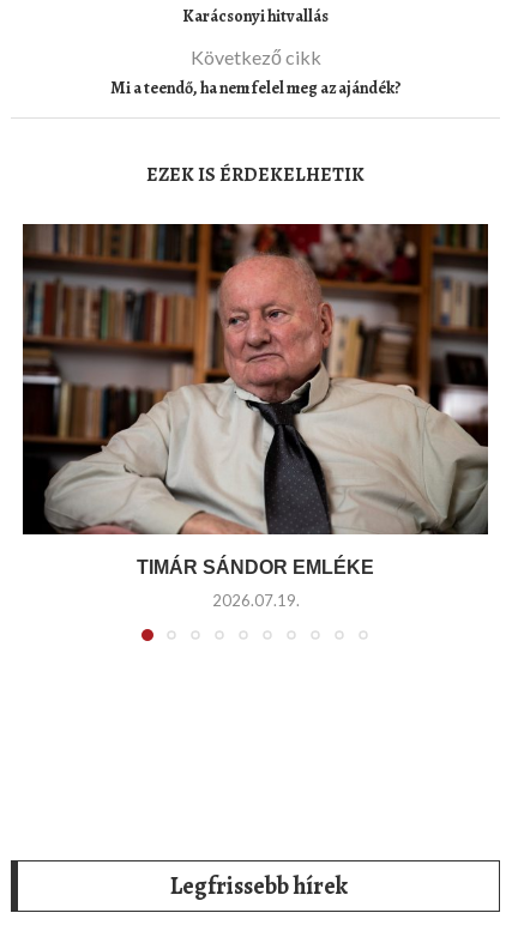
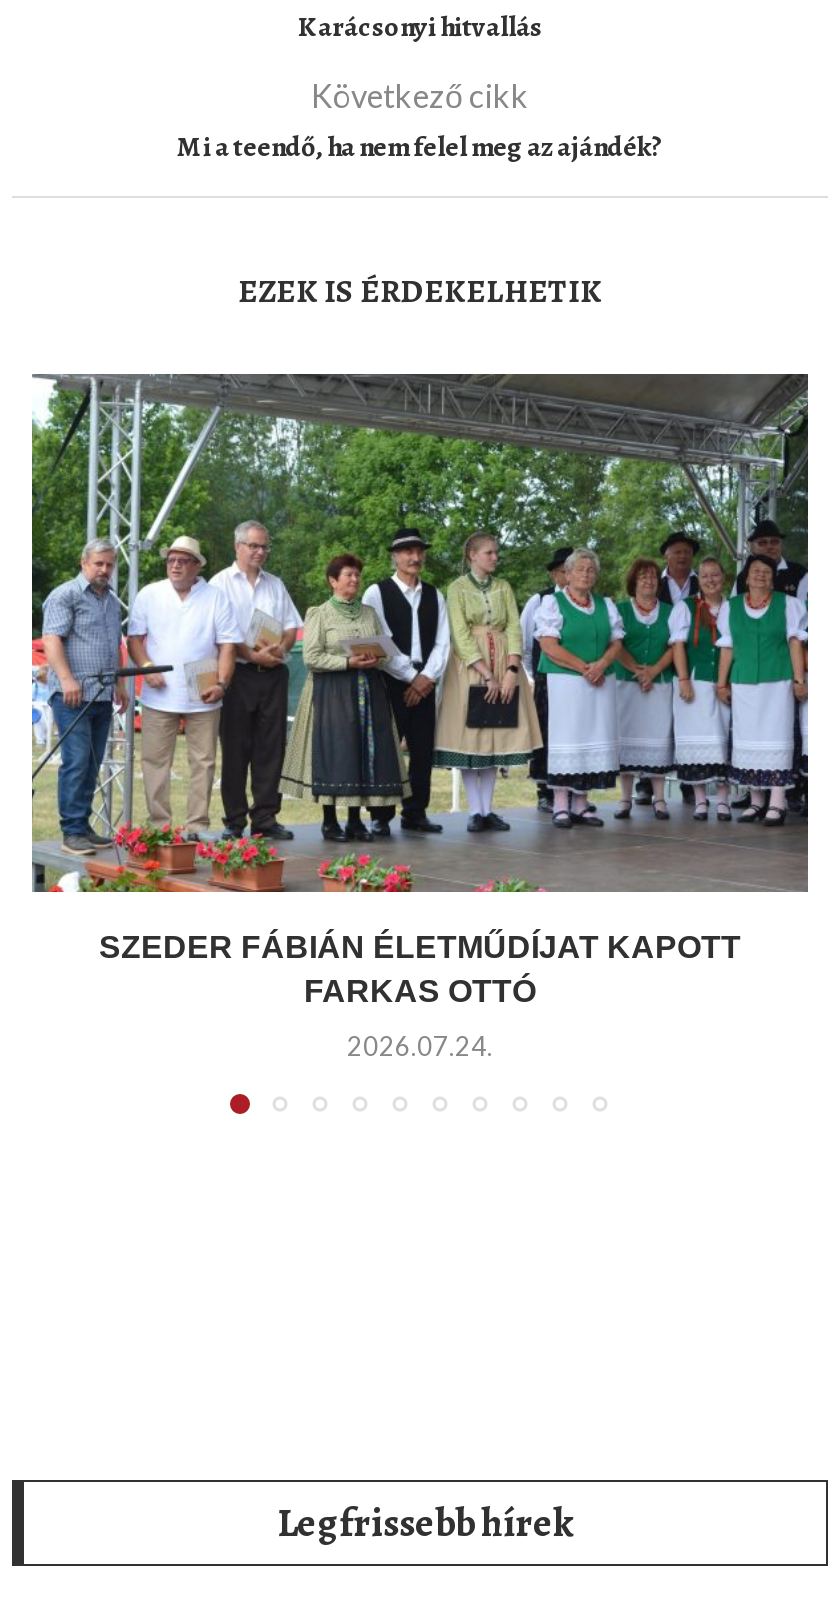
[22,223,488,577] [image] | TIMÁR SÁNDOR EMLÉKE -> [30,372,810,1007] [image] | SZEDER FÁBIÁN ÉLETMŰDÍJAT KAPOTT | FARKAS OTTÓ
[212,590,299,610] 2026.07.19. -> [347,1029,493,1061] 2026.07.24.

